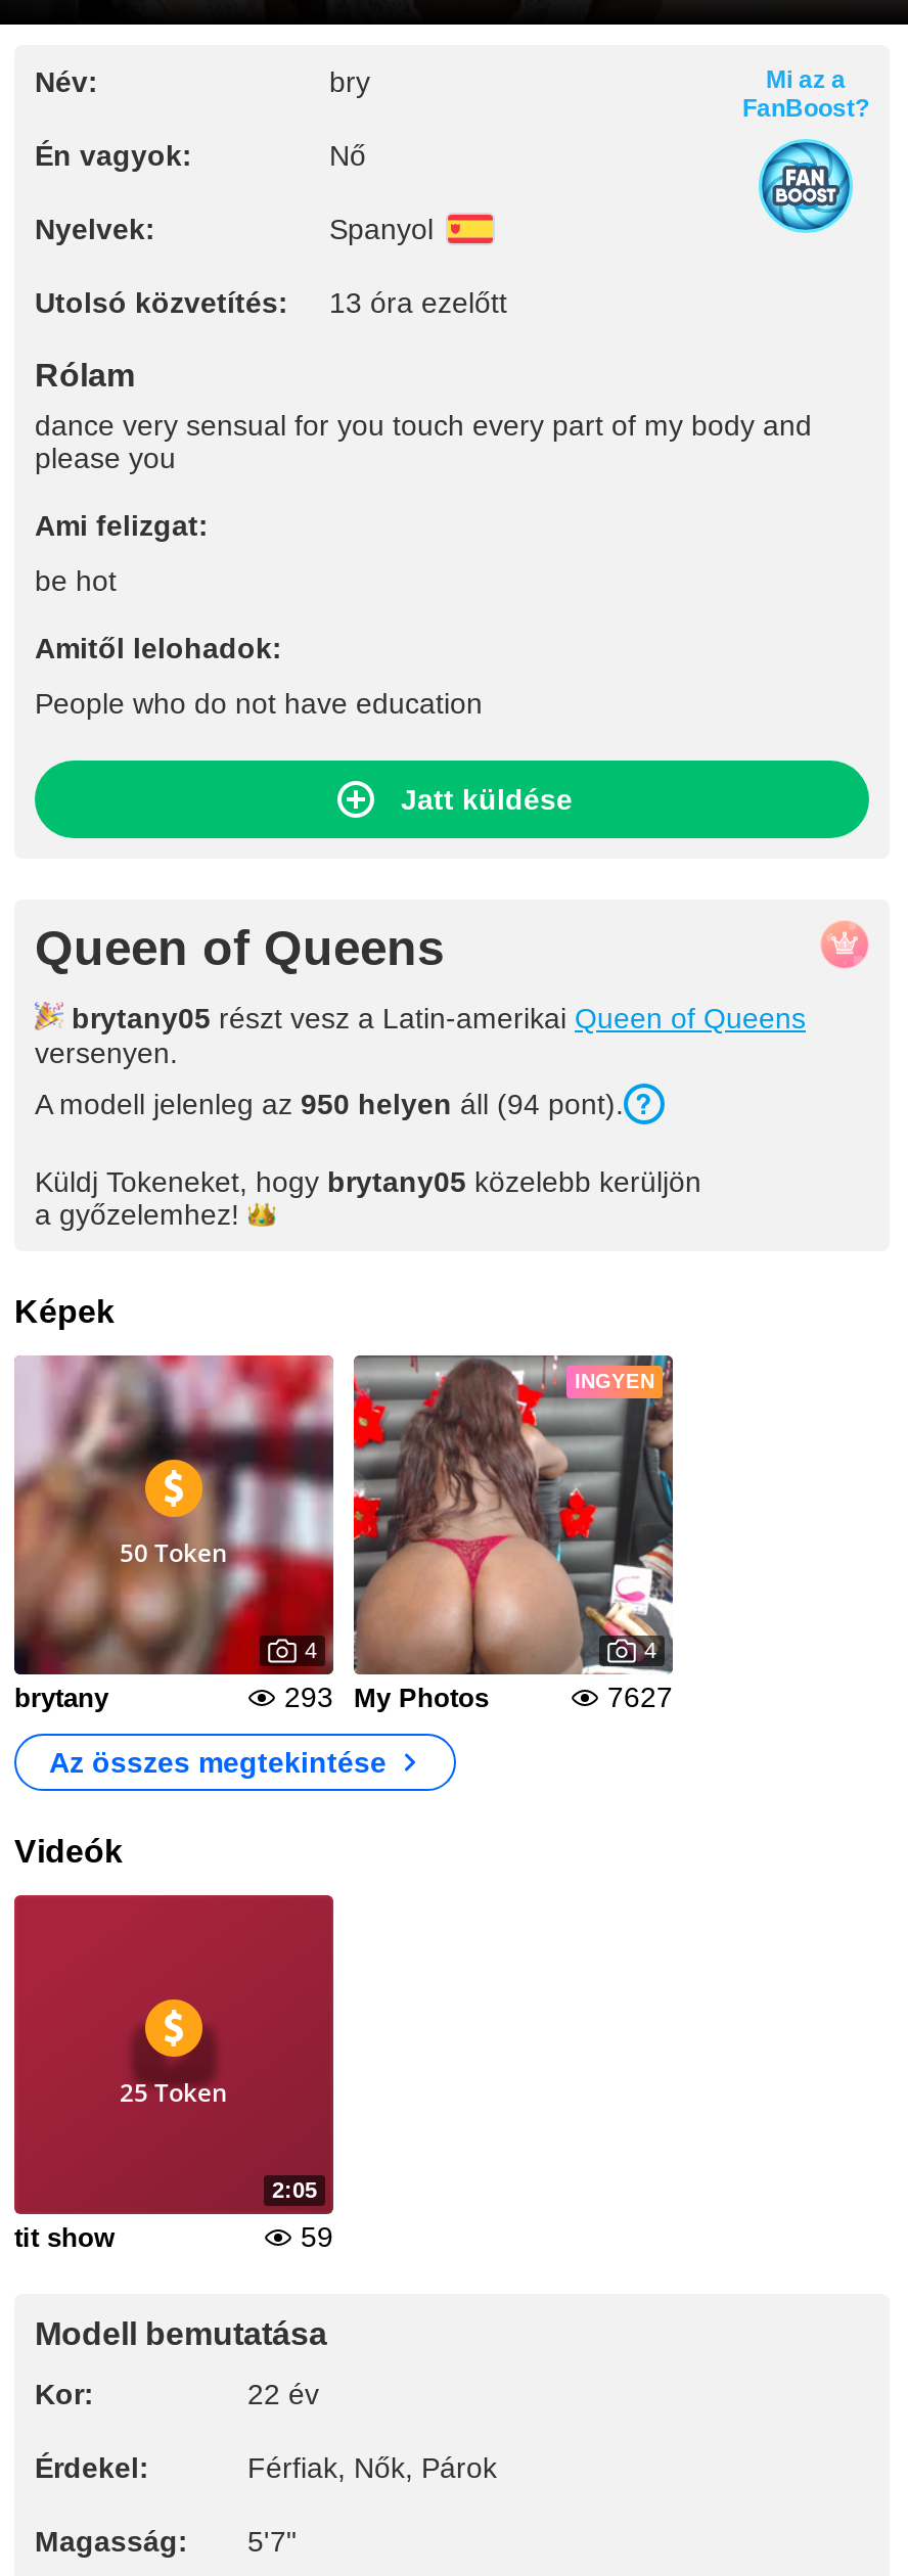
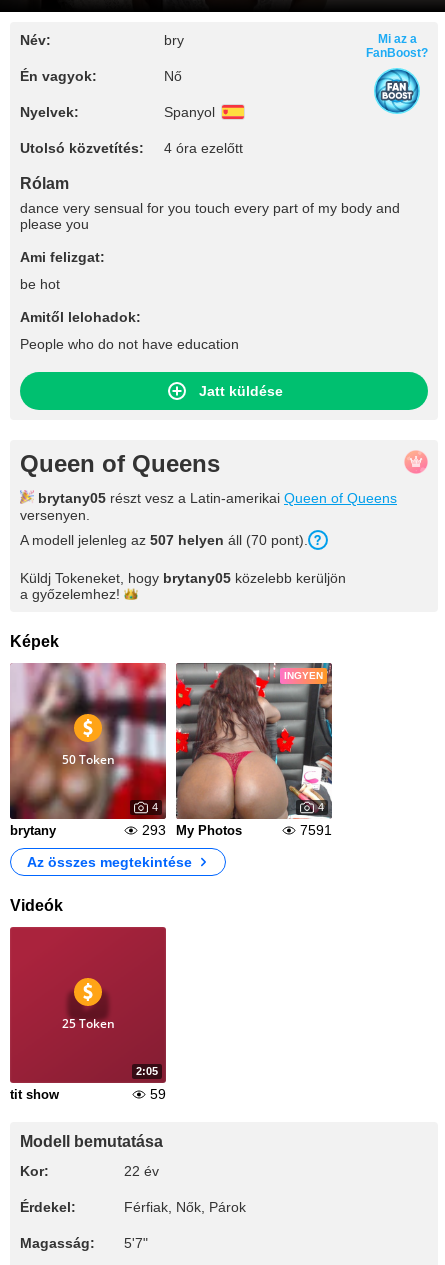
[35,286,507,319] Utolsó közvetítés: 13 óra ezelőtt -> [20,140,243,156] Utolsó közvetítés: 4 óra ezelőtt
[35,1088,624,1120] A modell jelenleg az 950 helyen áll (94 pont). -> [20,532,308,548] A modell jelenleg az 507 helyen áll (70 pont).
[607,1681,673,1713] 7627 -> [300,822,332,838] 7591

